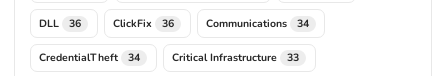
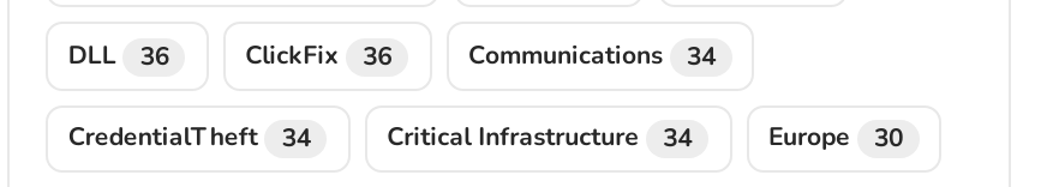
[172,49,299,65] Critical Infrastructure 33 -> [387,119,903,156] Critical Infrastructure 34 | Europe 30

